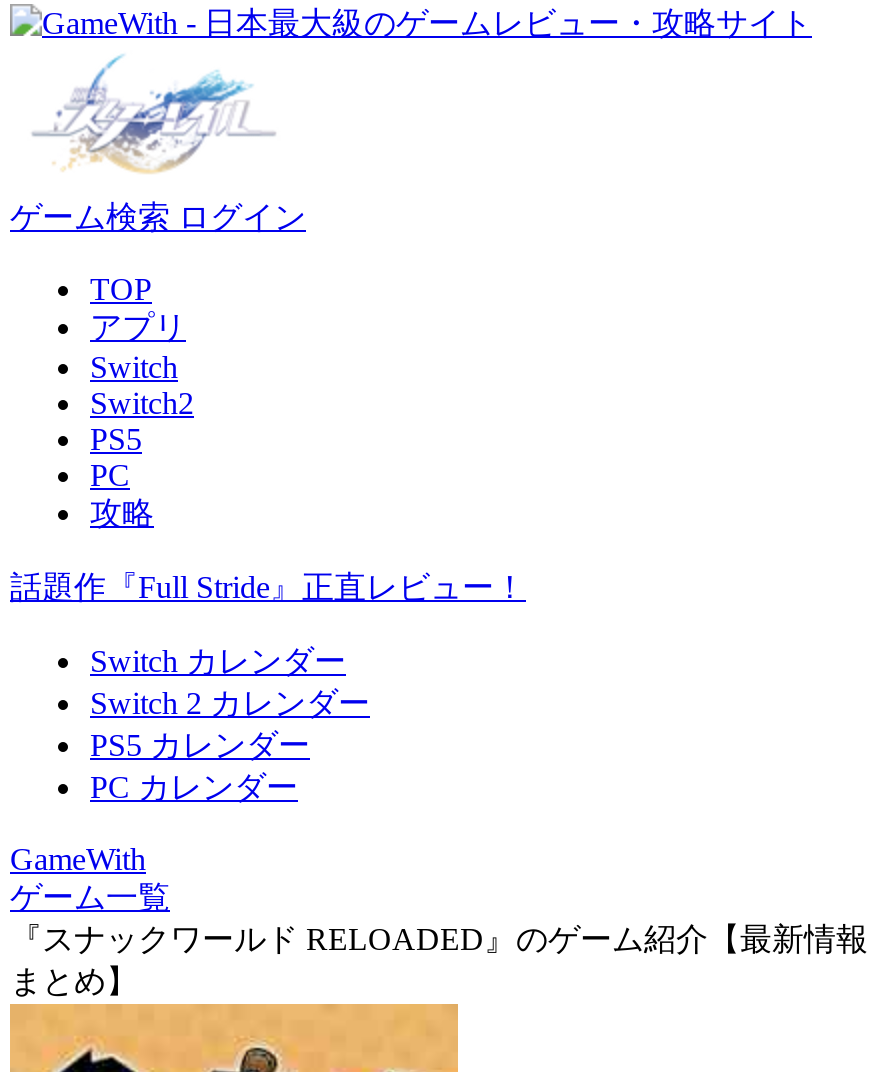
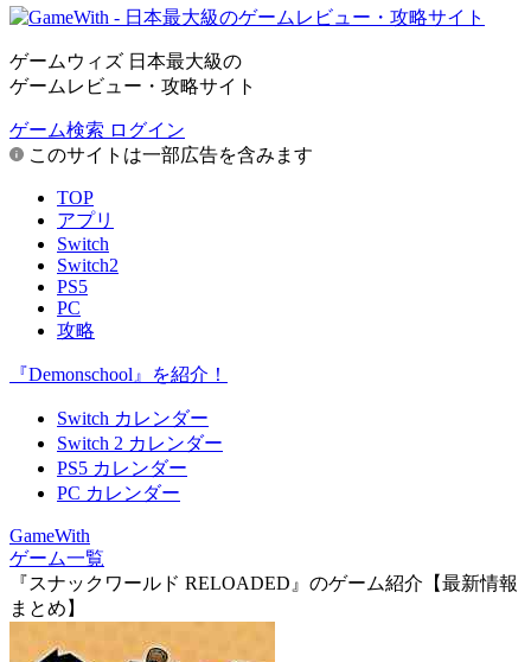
none -> [9,51,256,96] ゲームウィズ 日本最大級の | ゲームレビュー・攻略サイト
none -> [24,145,313,165] このサイトは一部広告を含みます
[10,570,526,604] 話題作『Full Stride』正直レビュー！ -> [9,364,228,384] 『Demonschool』を紹介！

